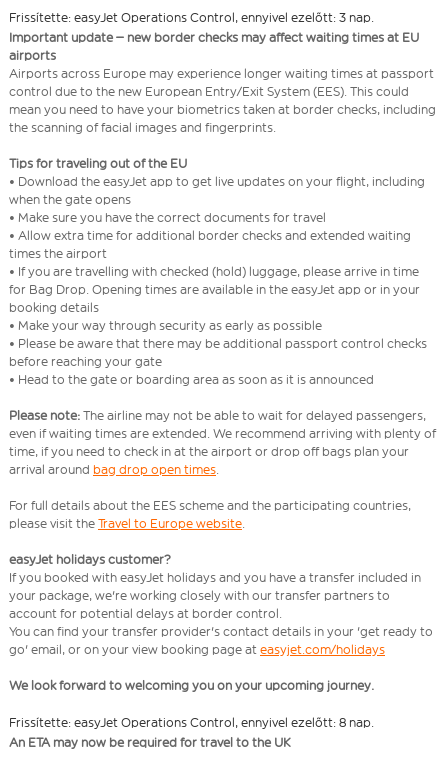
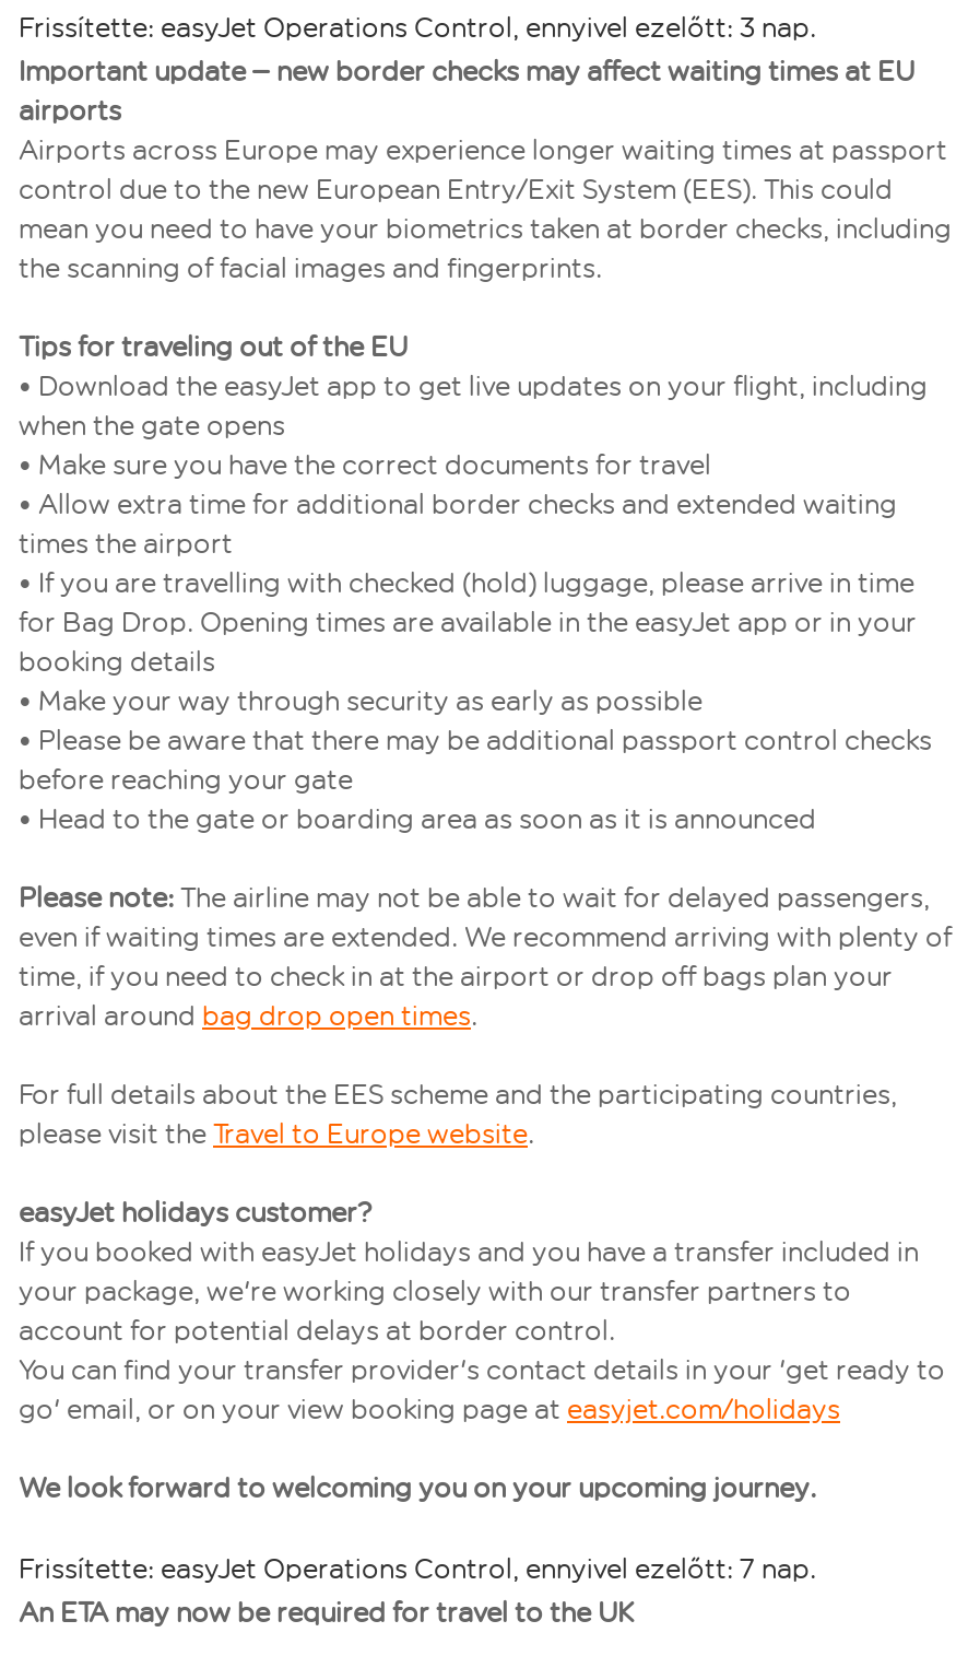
[9,715,374,730] Frissítette: easyJet Operations Control, ennyivel ezelőtt: 8 nap. -> [19,1553,816,1585] Frissítette: easyJet Operations Control, ennyivel ezelőtt: 7 nap.

